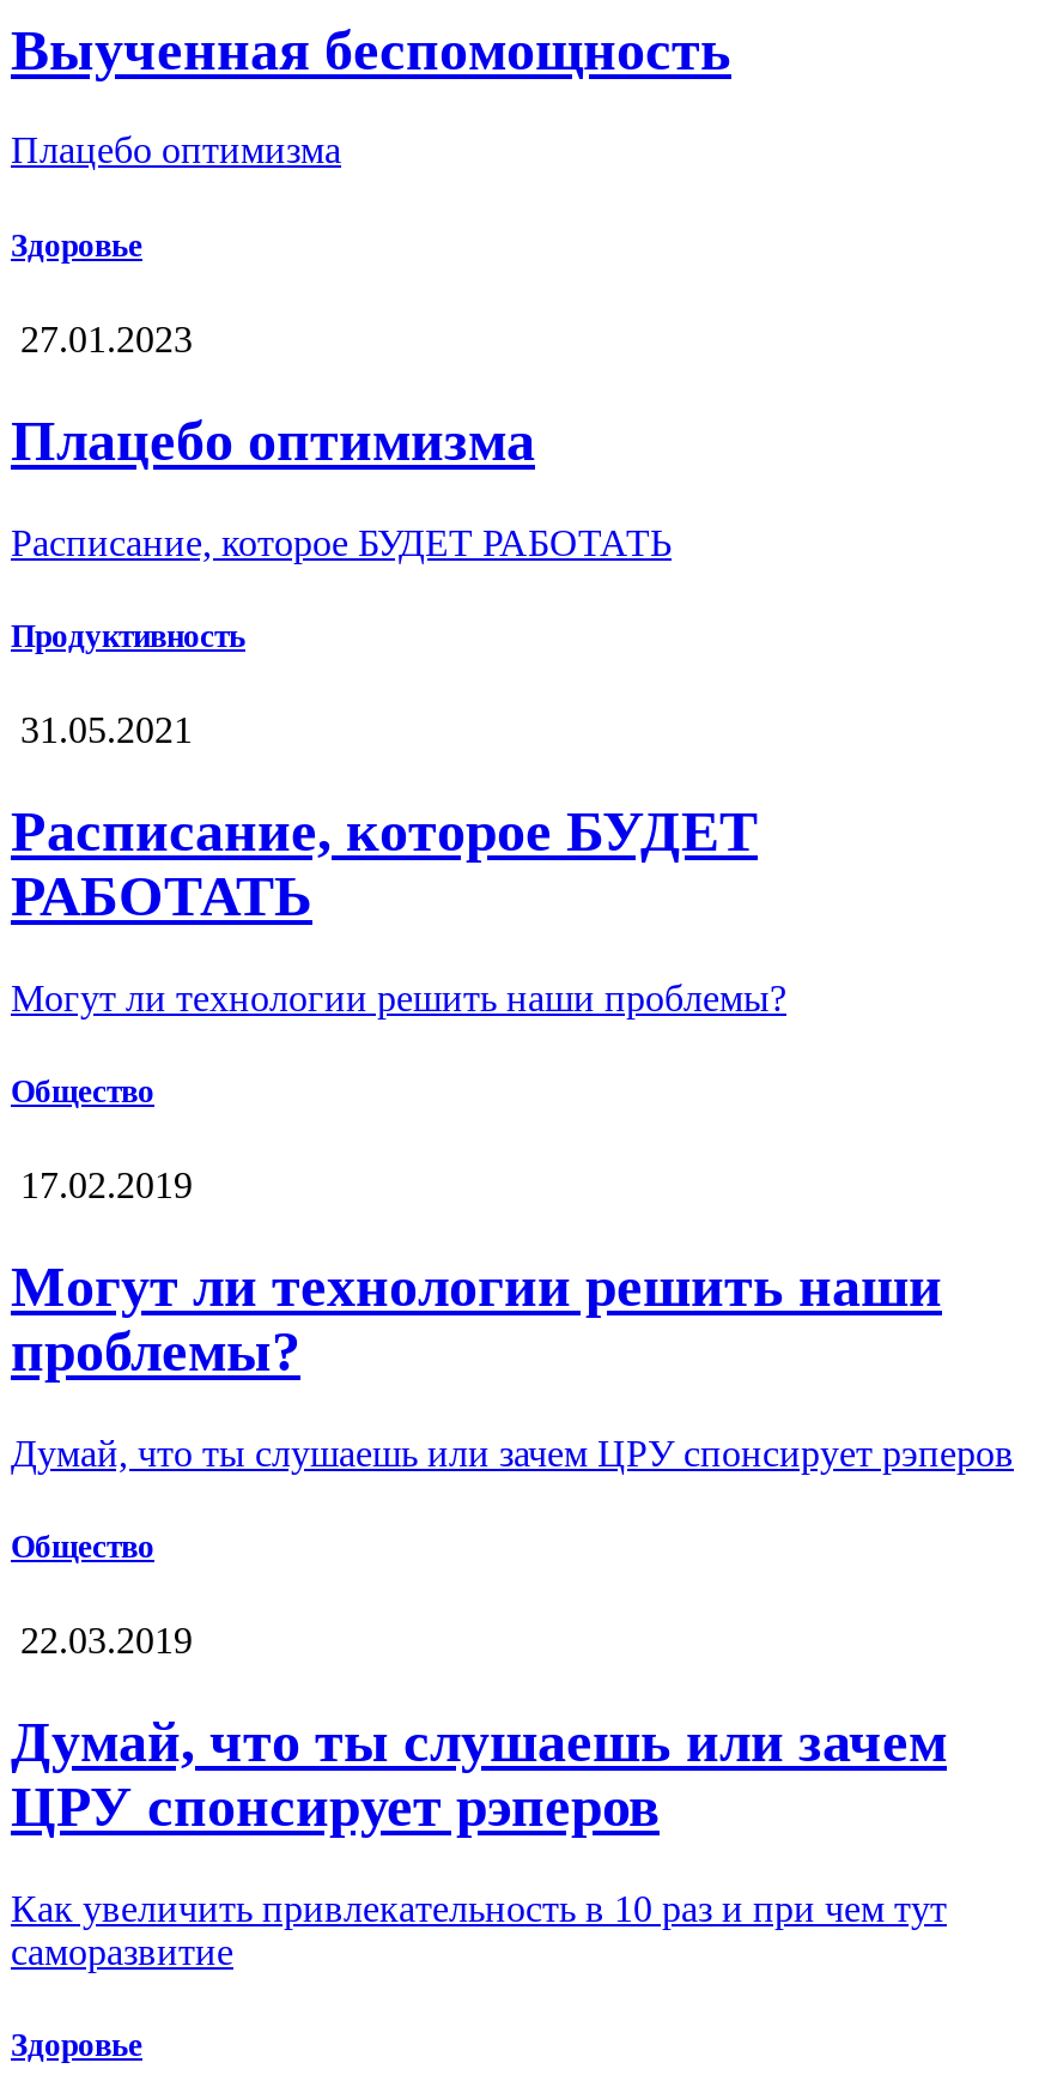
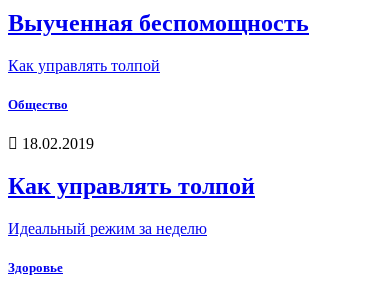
[11,130,786,1018] Плацебо оптимизма | Здоровье | 27.01.2023 | Плацебо оптимизма | Расписание, которое БУДЕТ РАБОТАТЬ | Продуктивность | 31.05.2021 | Расписание, которое БУДЕТ | РАБОТАТЬ | Могут ли технологии решить наши проблемы? -> [8,57,160,74] Как управлять толпой
[11,1165,1014,1972] 17.02.2019 | Могут ли технологии решить наши | проблемы? | Думай, что ты слушаешь или зачем ЦРУ спонсирует рэперов | Общество | 22.03.2019 | Думай, что ты слушаешь или зачем | ЦРУ спонсирует рэперов | Как увеличить привлекательность в 10 раз и при чем тут | саморазвитие -> [8,135,255,237] 18.02.2019 | Как управлять толпой | Идеальный режим за неделю

